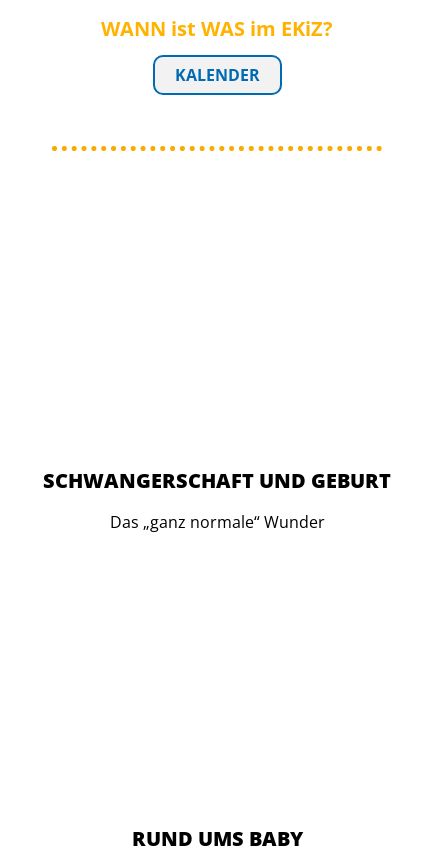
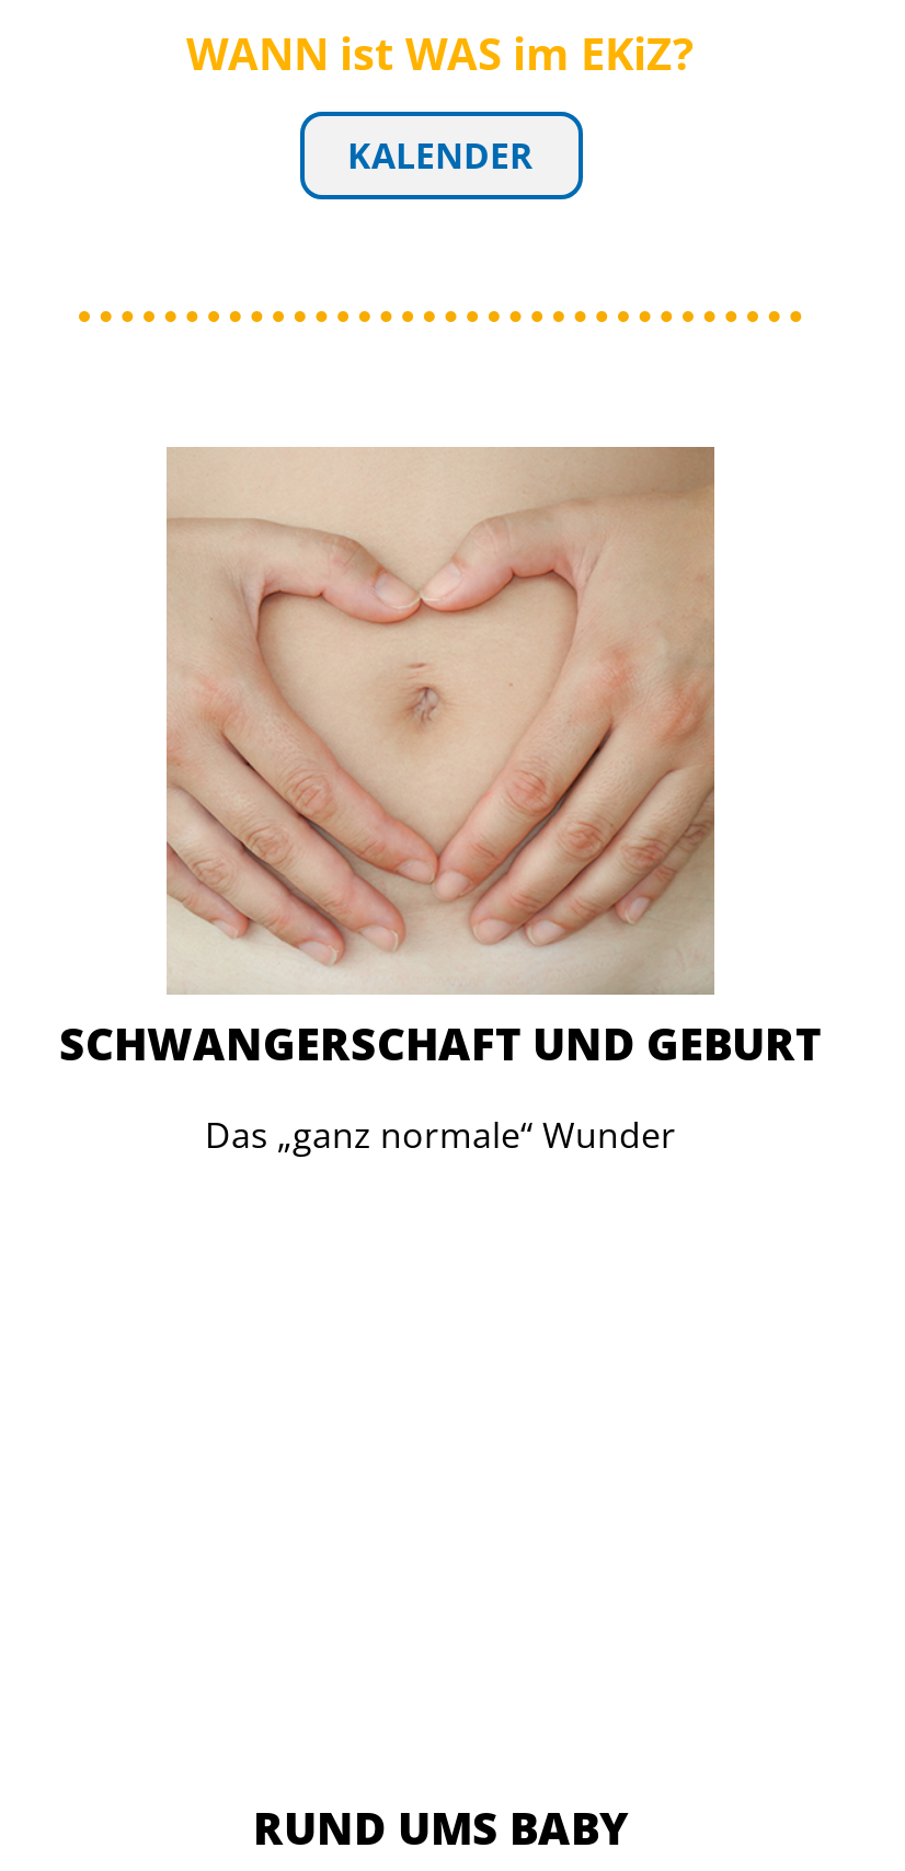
none -> [164,445,717,997] [image]

